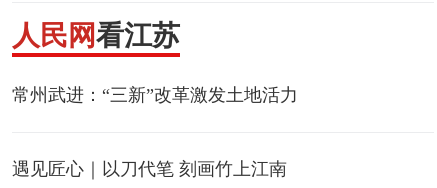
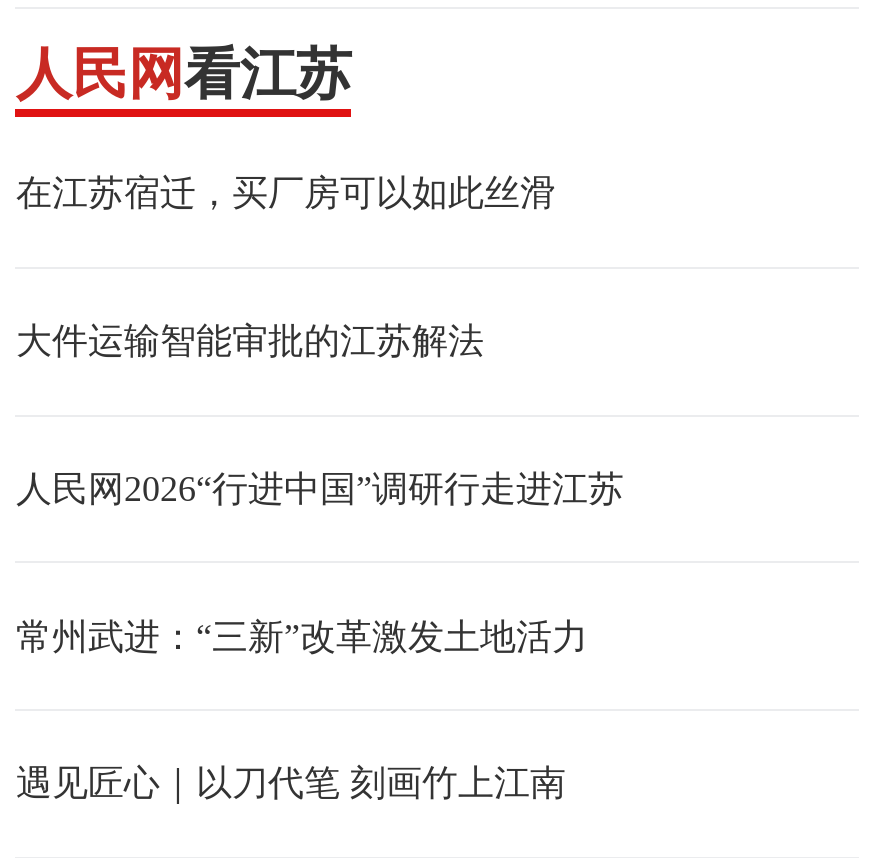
none -> [16,174,556,214] 在江苏宿迁，买厂房可以如此丝滑
none -> [16,321,484,361] 大件运输智能审批的江苏解法
none -> [16,469,624,509] 人民网2026“行进中国”调研行走进江苏

